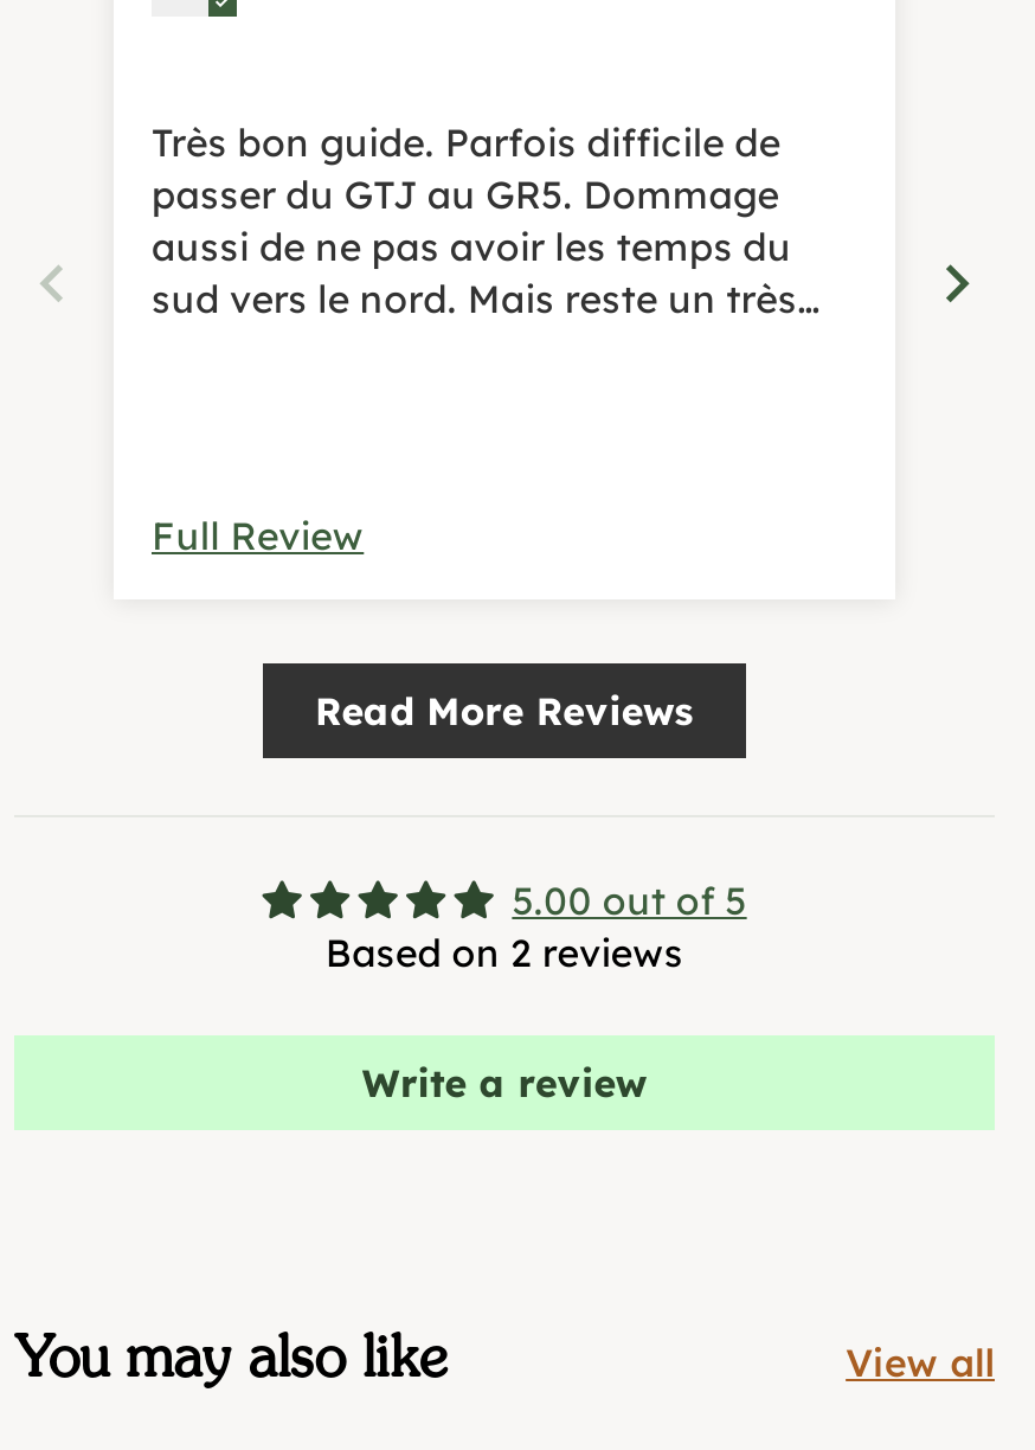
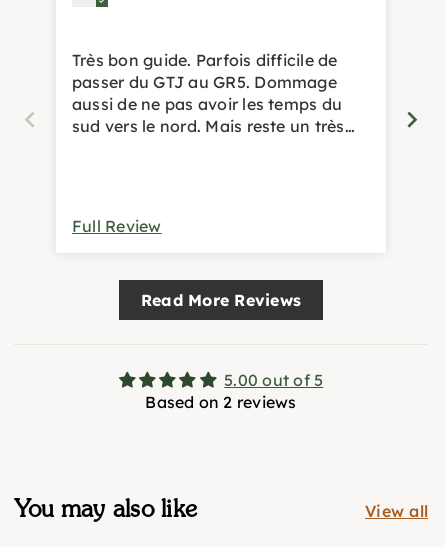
[362,1058,647,1105] Write a review -> none

